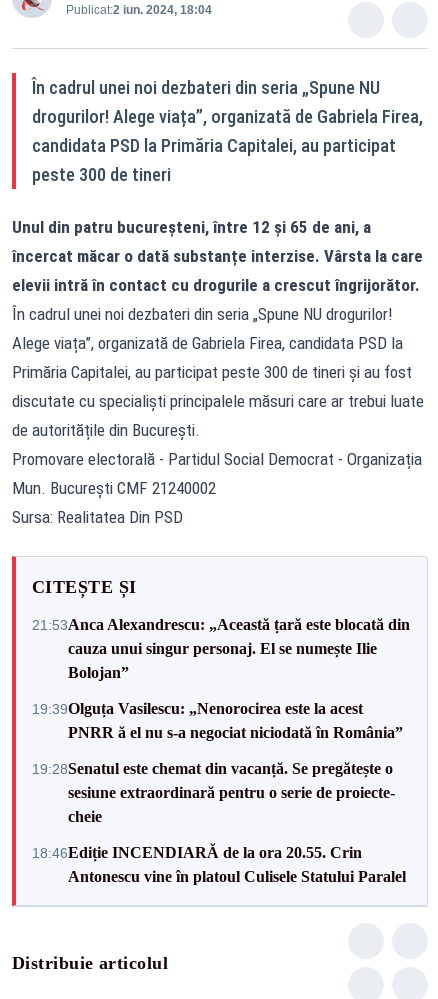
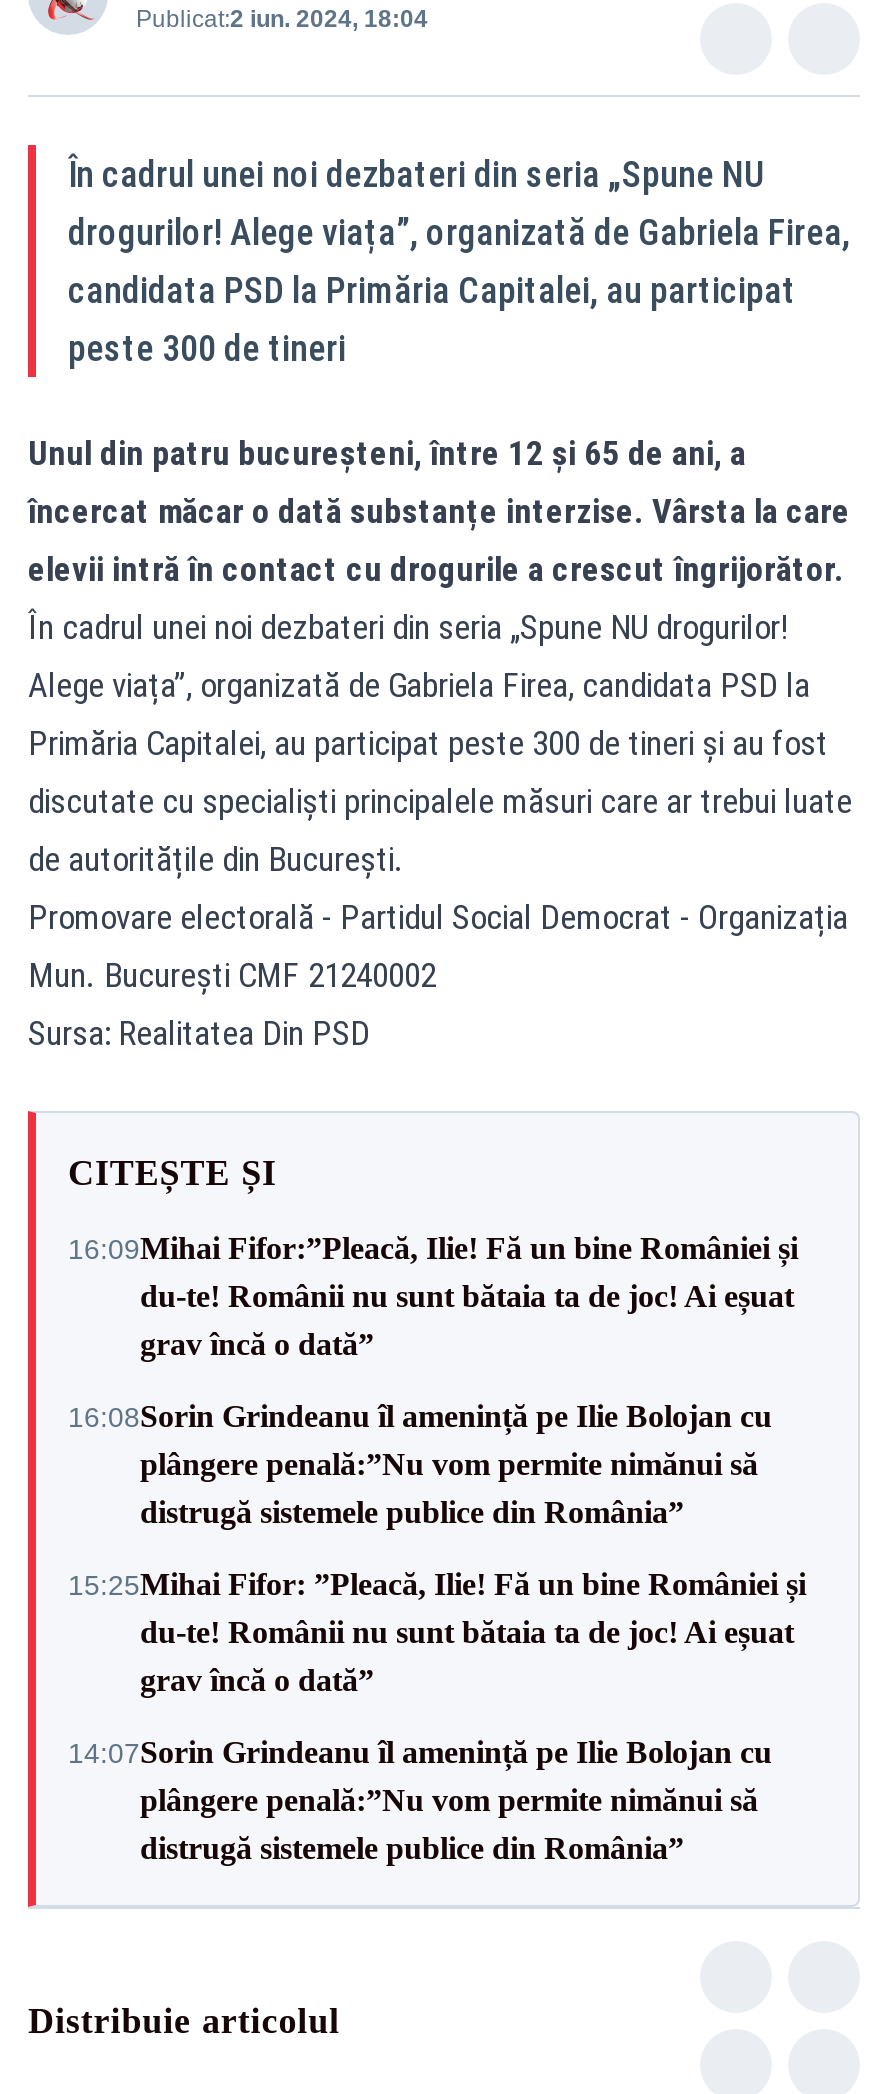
[32,615,410,680] 21:53Anca Alexandrescu: „Această țară este blocată din | cauza unui singur personaj. El se numește Ilie | Bolojan” -> [68,1231,798,1361] 16:09Mihai Fifor:”Pleacă, Ilie! Fă un bine României și | du-te! Românii nu sunt bătaia ta de joc! Ai eșuat | grav încă o dată”
[32,699,403,740] 19:39Olguța Vasilescu: „Nenorocirea este la acest | PNRR ă el nu s-a negociat niciodată în România” -> [68,1399,772,1529] 16:08Sorin Grindeanu îl amenință pe Ilie Bolojan cu | plângere penală:”Nu vom permite nimănui să | distrugă sistemele publice din România”
[32,759,395,824] 19:28Senatul este chemat din vacanță. Se pregătește o | sesiune extraordinară pentru o serie de proiecte- | cheie -> [68,1567,806,1697] 15:25Mihai Fifor: ”Pleacă, Ilie! Fă un bine României și | du-te! Românii nu sunt bătaia ta de joc! Ai eșuat | grav încă o dată”
[32,843,406,884] 18:46Ediție INCENDIARĂ de la ora 20.55. Crin | Antonescu vine în platoul Culisele Statului Paralel -> [68,1735,772,1865] 14:07Sorin Grindeanu îl amenință pe Ilie Bolojan cu | plângere penală:”Nu vom permite nimănui să | distrugă sistemele publice din România”

